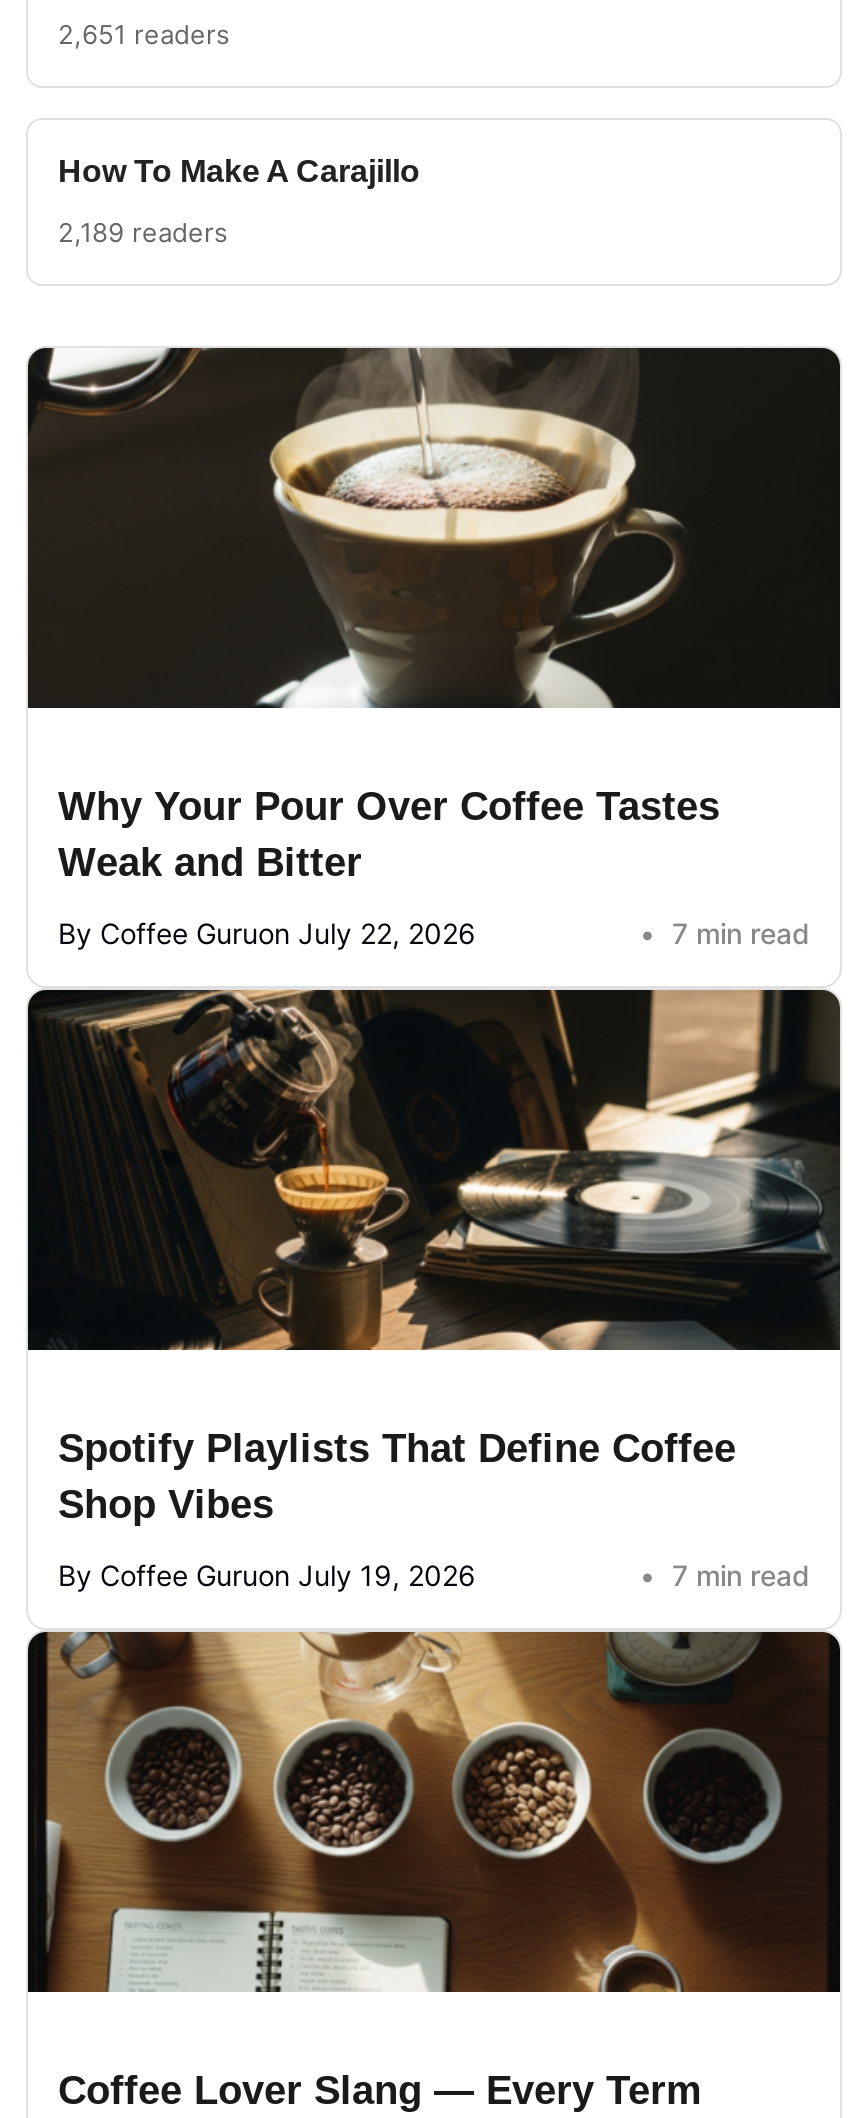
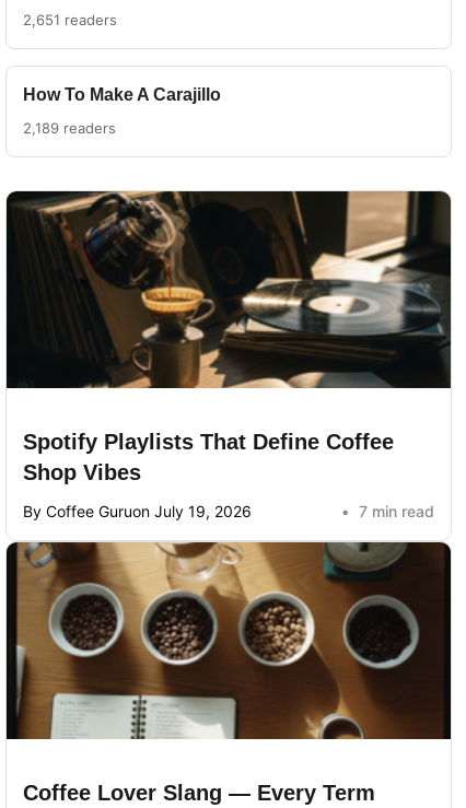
[30,346,836,949] [image] | Why Your Pour Over Coffee Tastes | Weak and Bitter | By Coffee Guruon July 22, 2026 | 7 min read -> none

